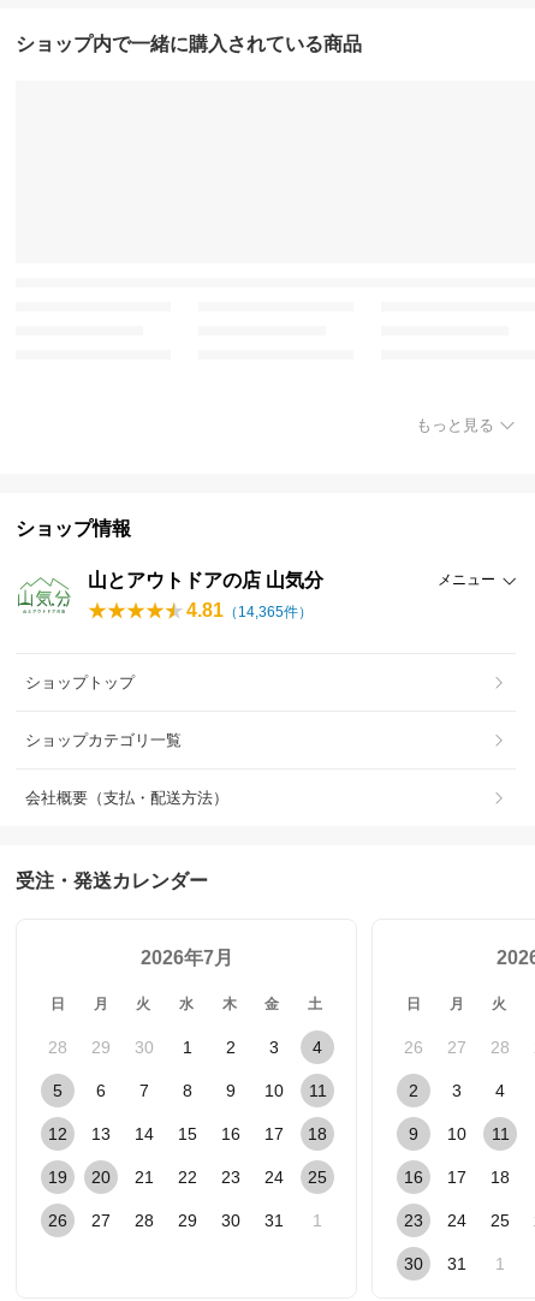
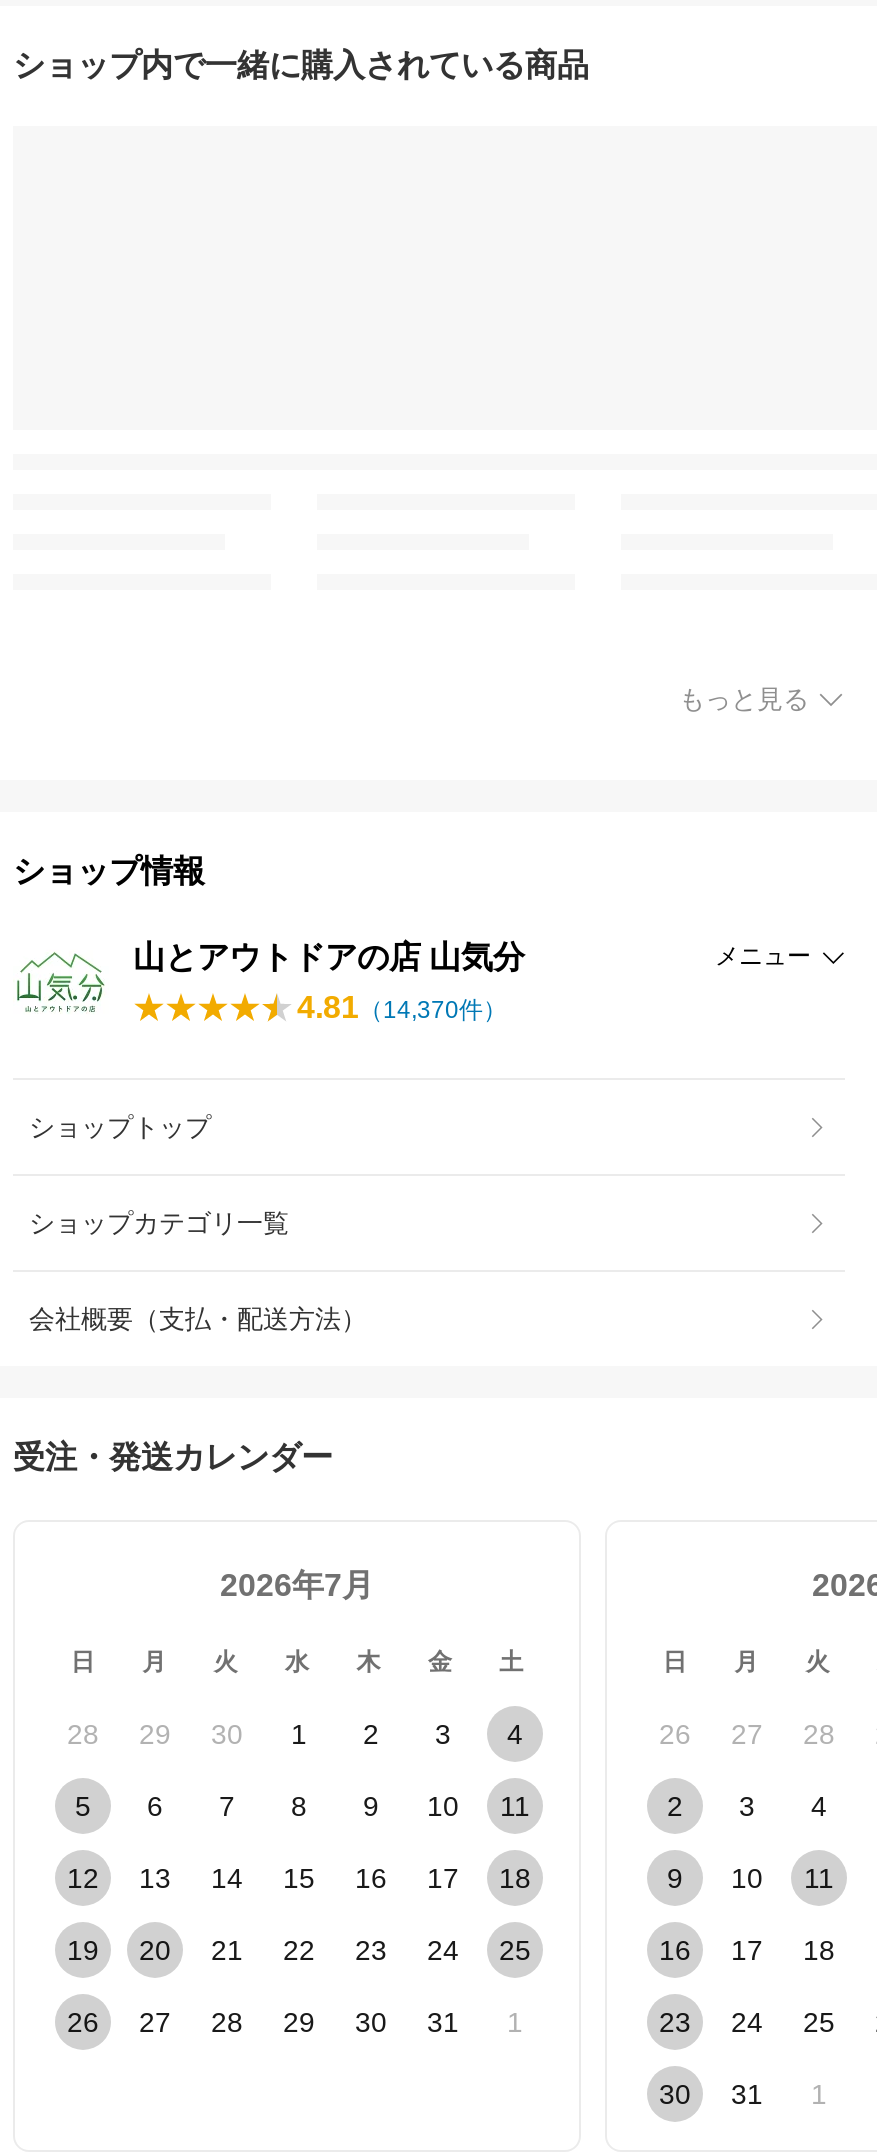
[186,600,313,620] 4.81（14,365件） -> [297,990,507,1024] 4.81（14,370件）

